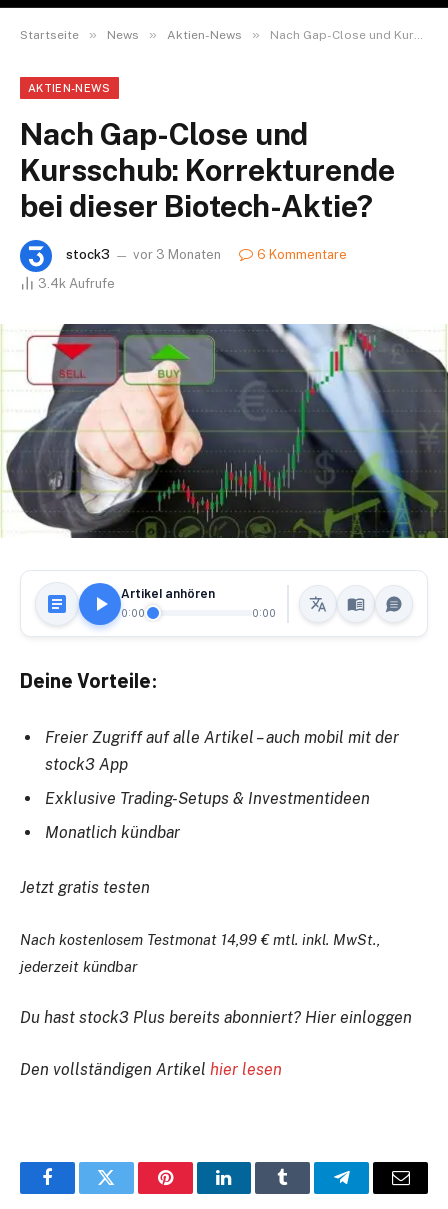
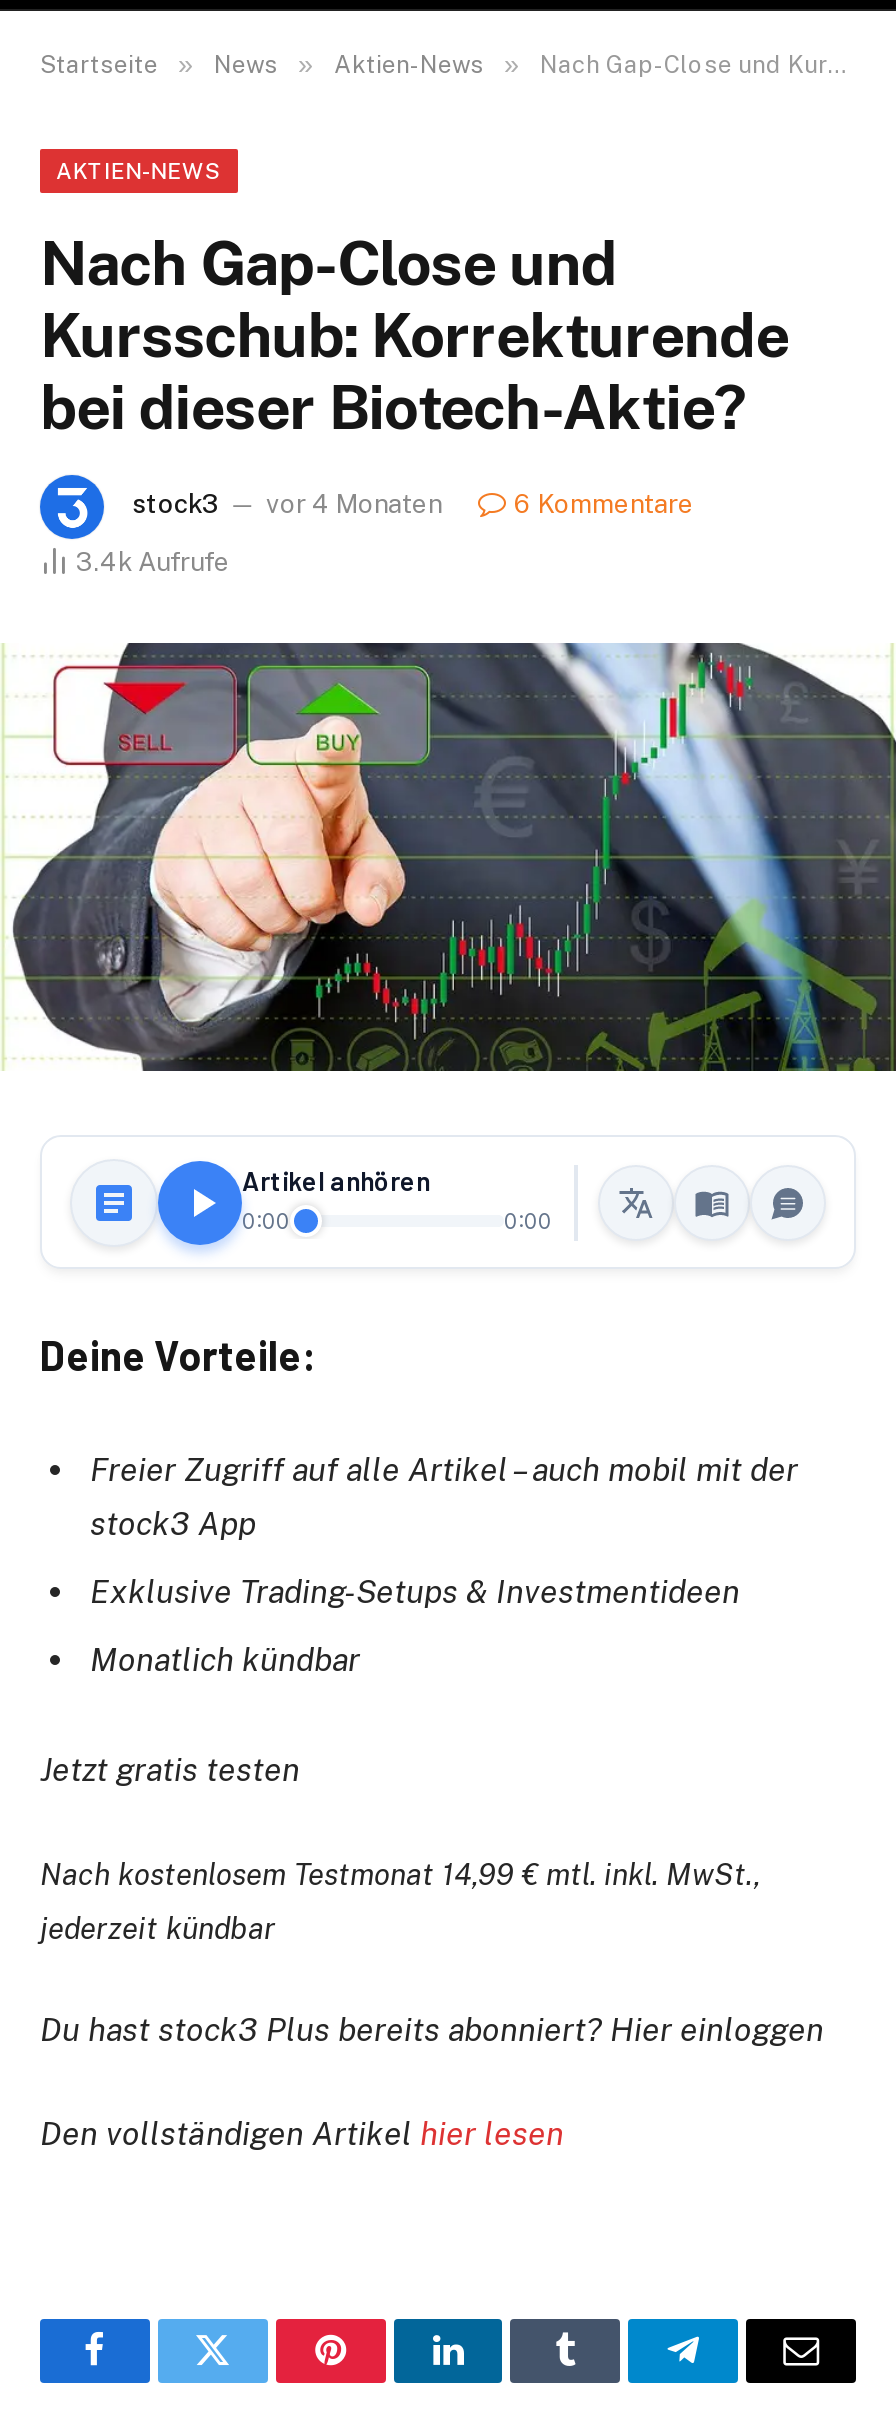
[66,247,221,262] stock3 vor 3 Monaten -> [132,490,442,520] stock3 vor 4 Monaten

